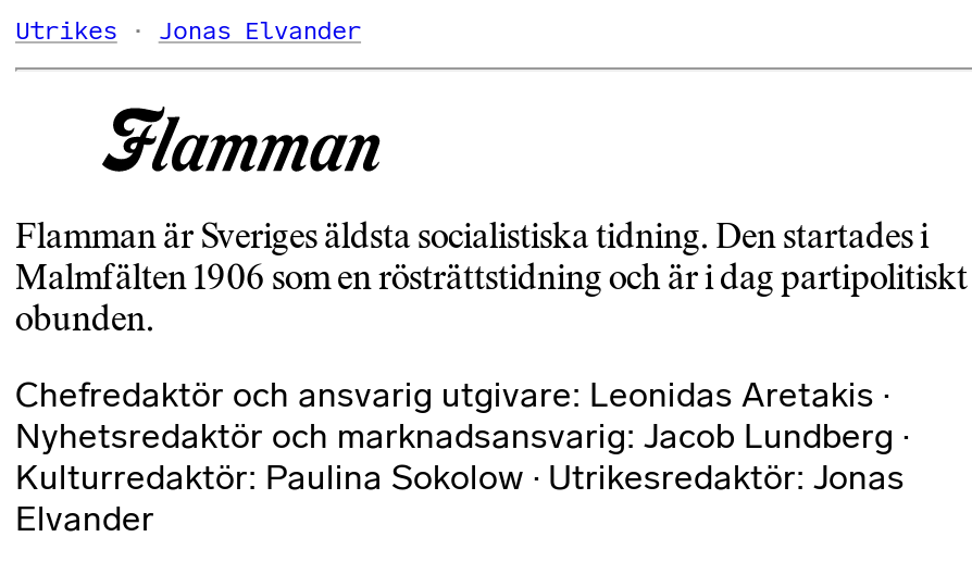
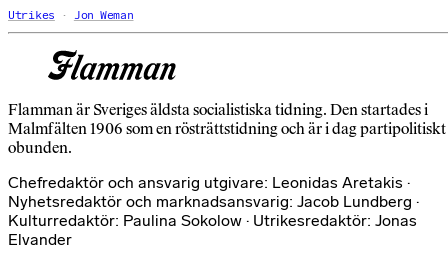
[158,15,361,45] Jonas Elvander -> [74,8,133,22] Jon Weman

